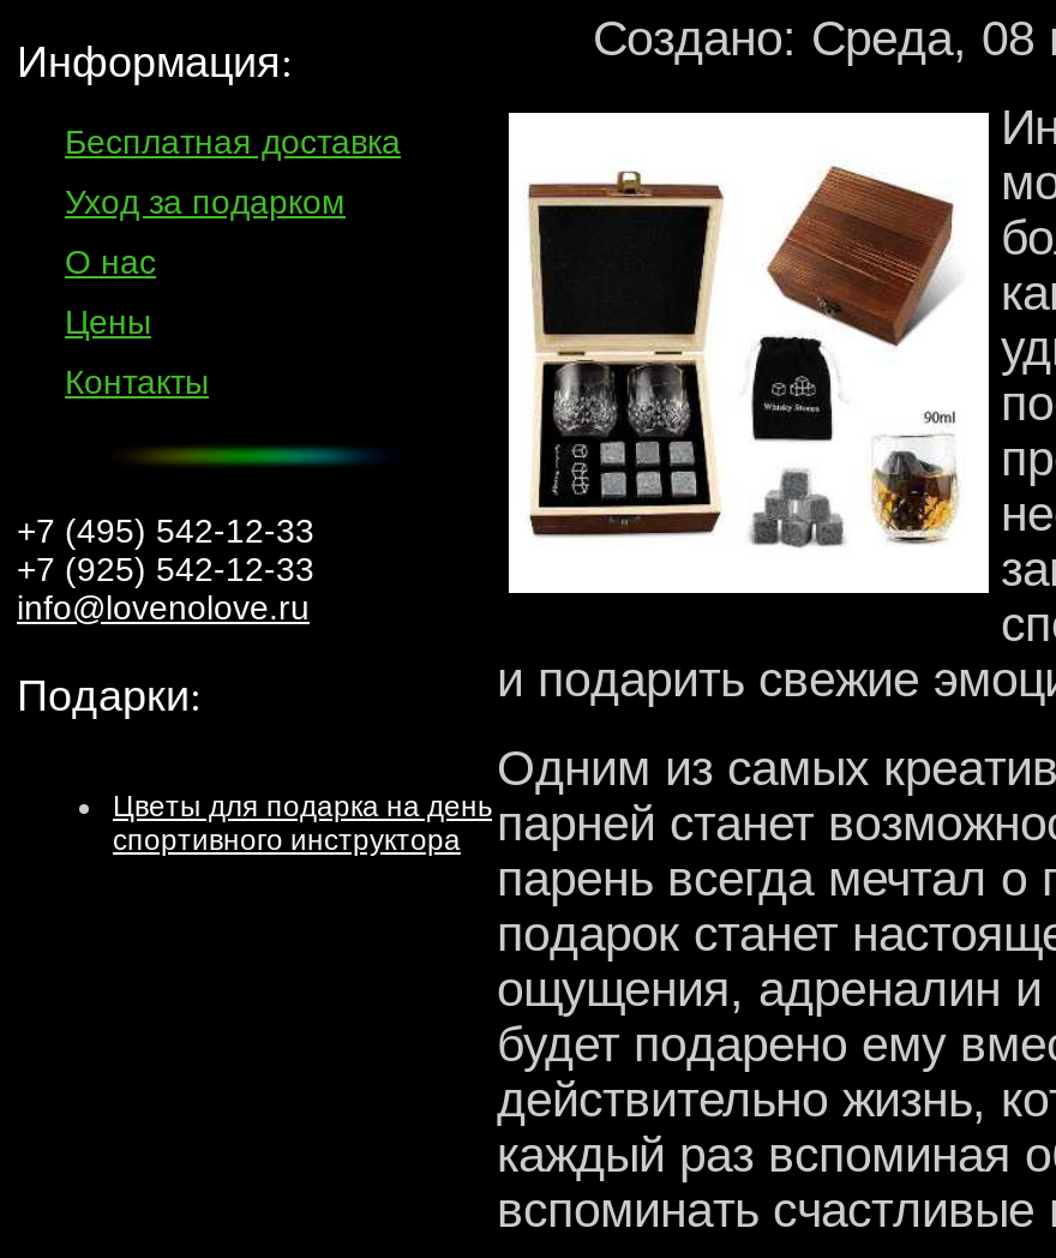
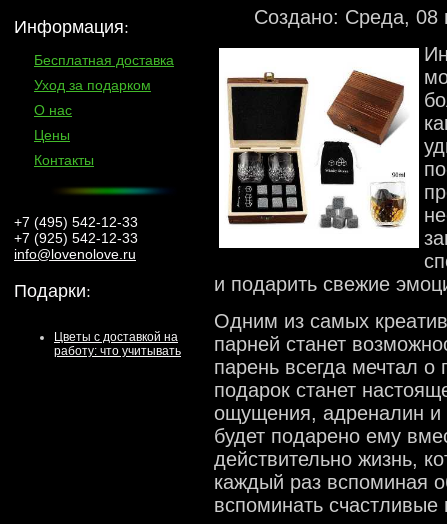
[113,790,492,857] Цветы для подарка на день | спортивного инструктора -> [54,330,181,358] Цветы с доставкой на | работу: что учитывать

